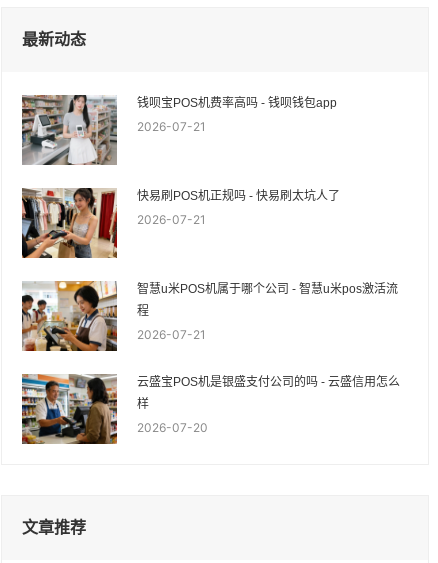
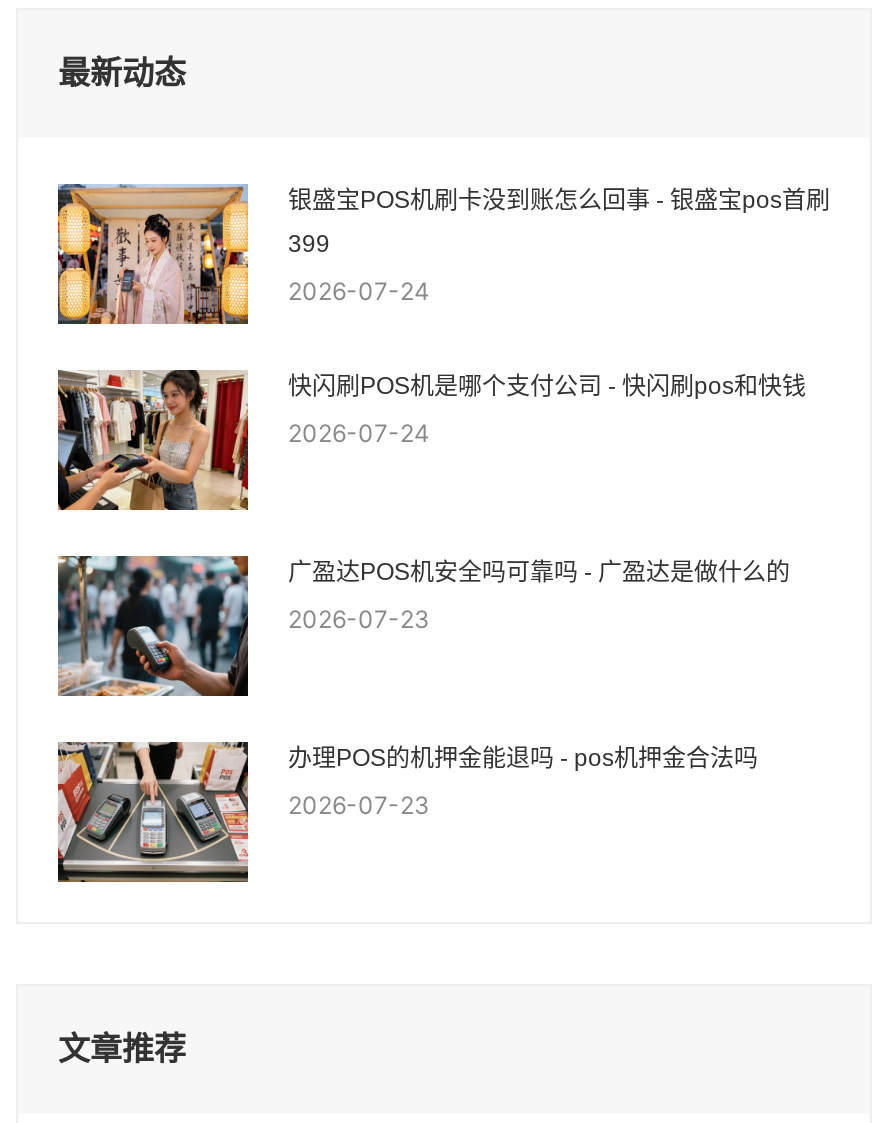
[21,94,337,166] [image] | 钱呗宝POS机费率高吗 - 钱呗钱包app | 2026-07-21 -> [56,184,830,447] [image] | 银盛宝POS机刷卡没到账怎么回事 - 银盛宝pos首刷 | 399 | 2026-07-24 | 快闪刷POS机是哪个支付公司 - 快闪刷pos和快钱 | 2026-07-24
[137,188,340,226] 快易刷POS机正规吗 - 快易刷太坑人了 | 2026-07-21 -> [288,557,790,633] 广盈达POS机安全吗可靠吗 - 广盈达是做什么的 | 2026-07-23
[21,281,400,445] [image] | 智慧u米POS机属于哪个公司 - 智慧u米pos激活流 | 程 | 2026-07-21 | 云盛宝POS机是银盛支付公司的吗 - 云盛信用怎么 | 样 | 2026-07-20 -> [56,740,758,884] [image] | 办理POS的机押金能退吗 - pos机押金合法吗 | 2026-07-23
[21,280,118,352] [image] -> [56,554,250,698] [image]

